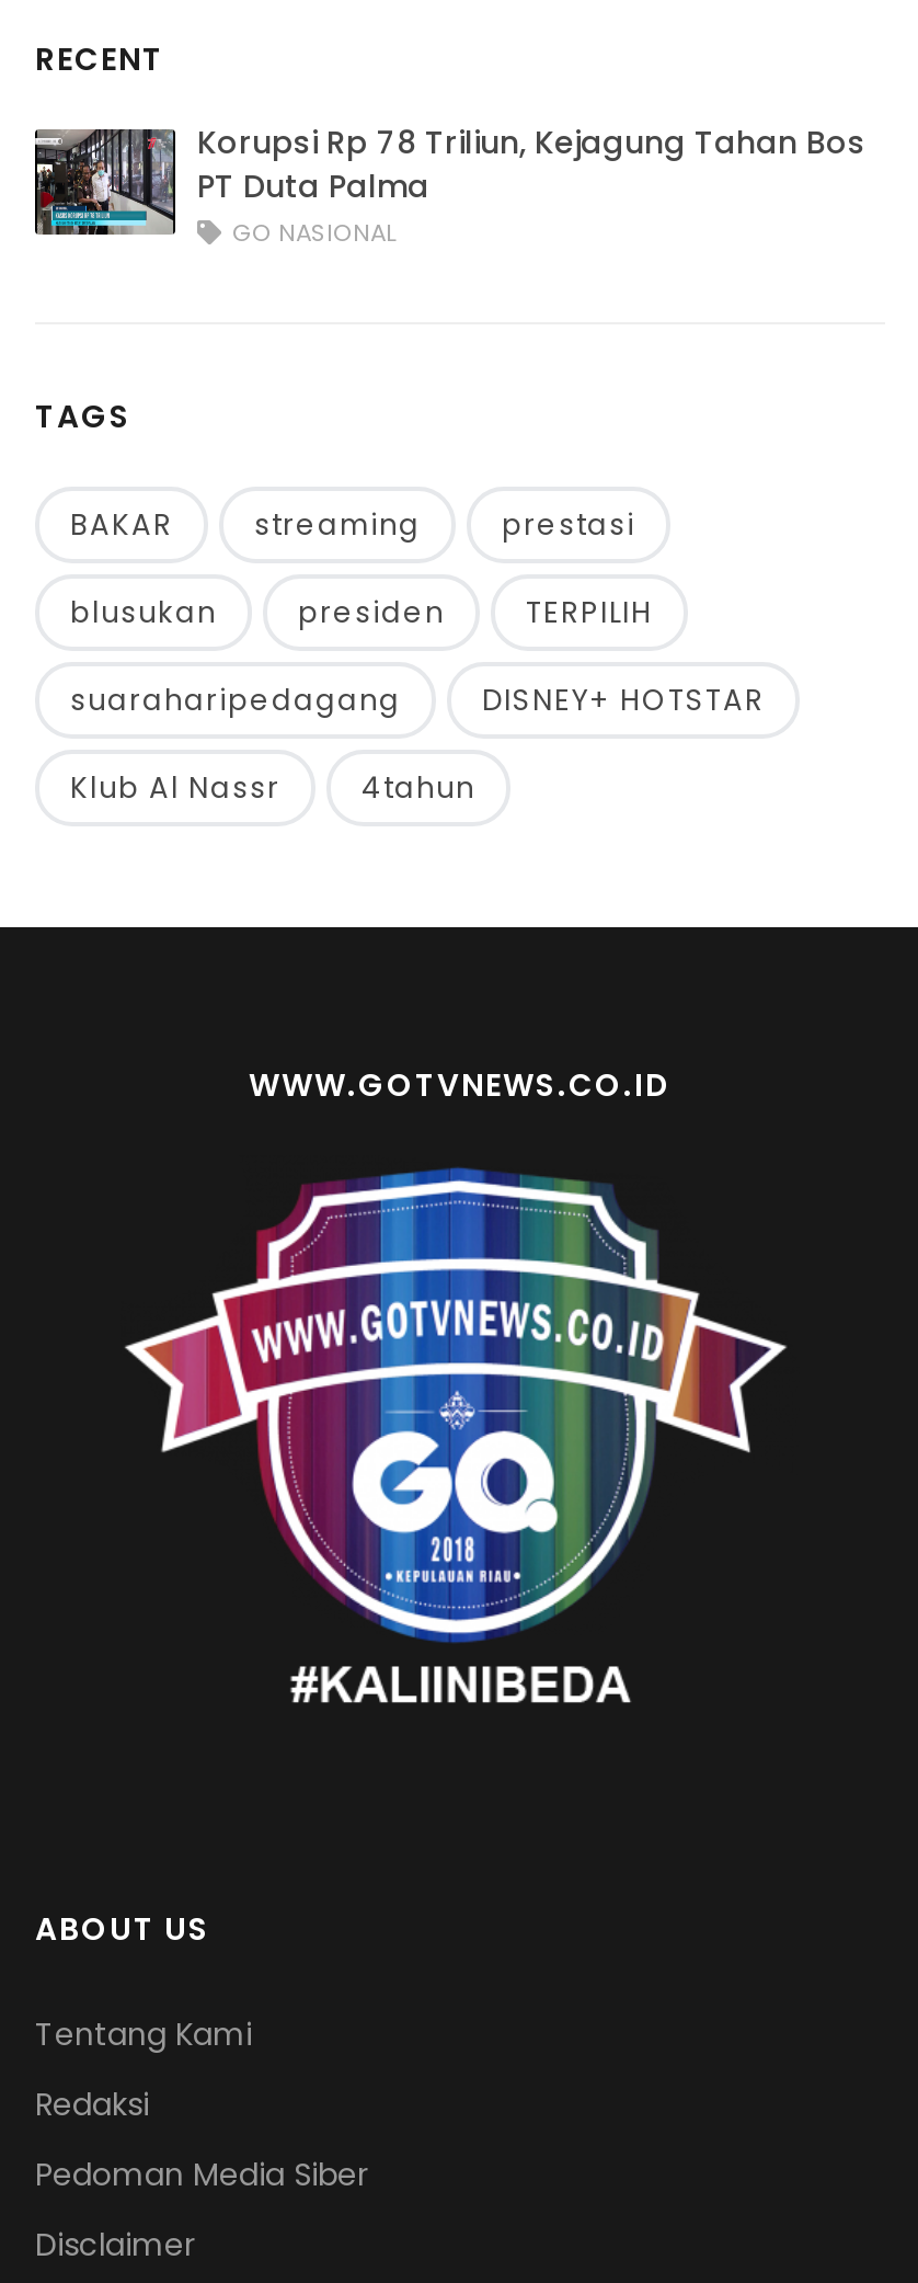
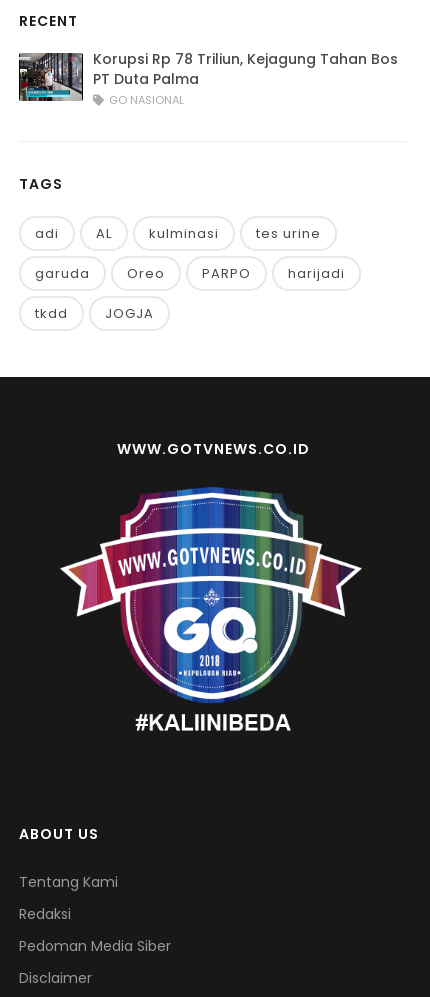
[70,505,765,809] BAKAR | streaming | prestasi | blusukan | presiden | TERPILIH | suaraharipedagang | DISNEY+ HOTSTAR | Klub Al Nassr | 4tahun -> [35,224,345,323] adi | AL | kulminasi | tes urine | garuda | Oreo | PARPO | harijadi | tkdd | JOGJA

